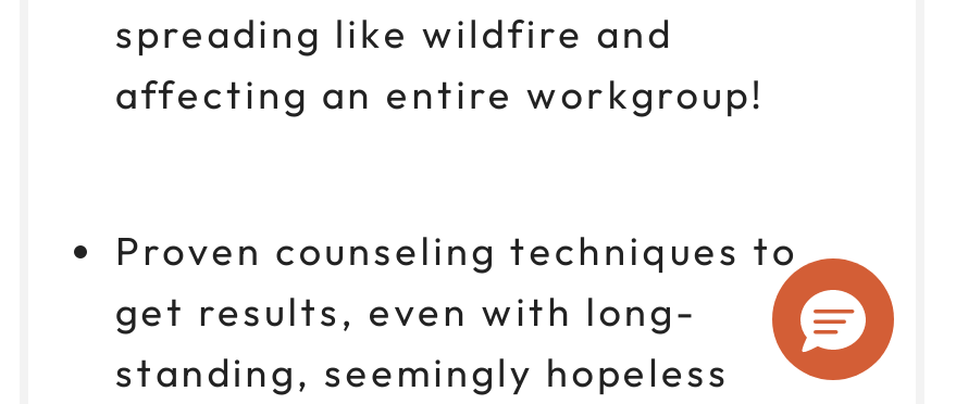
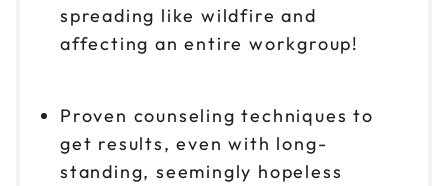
[770,256,896,382] [image] -> none

